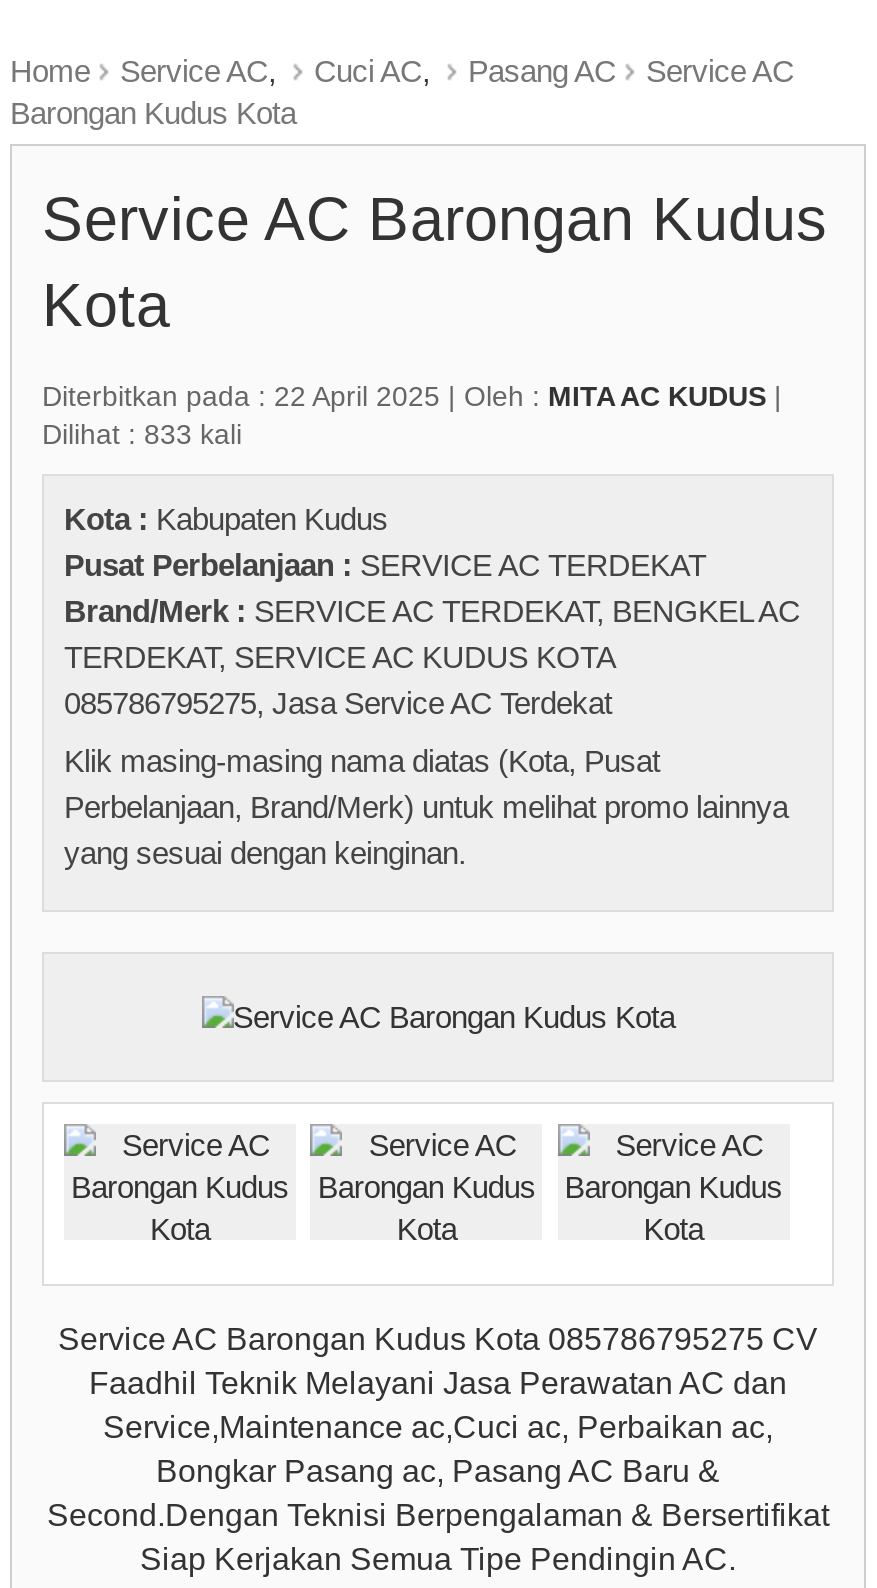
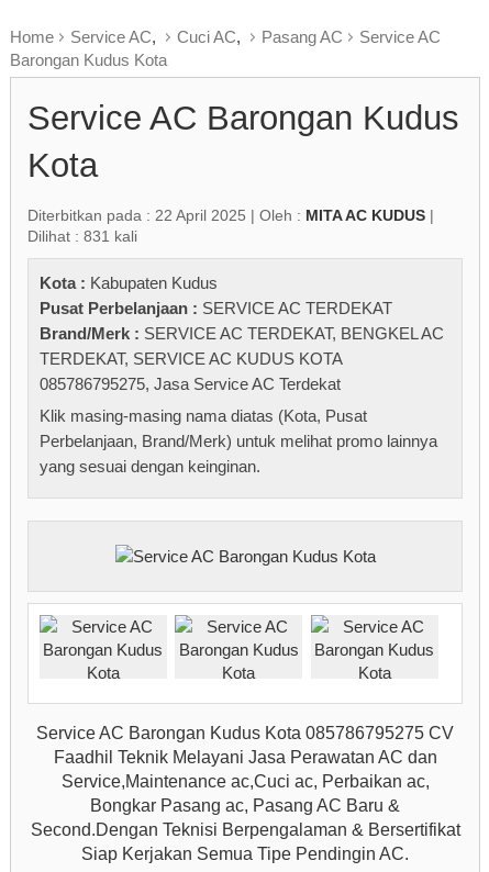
[42,419,242,451] Dilihat : 833 kali -> [27,228,137,245] Dilihat : 831 kali

